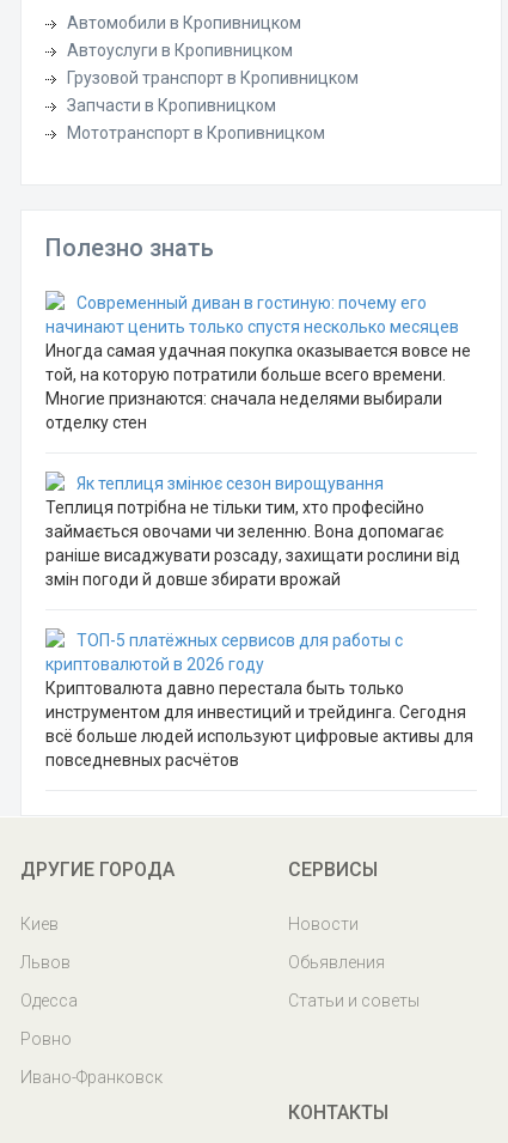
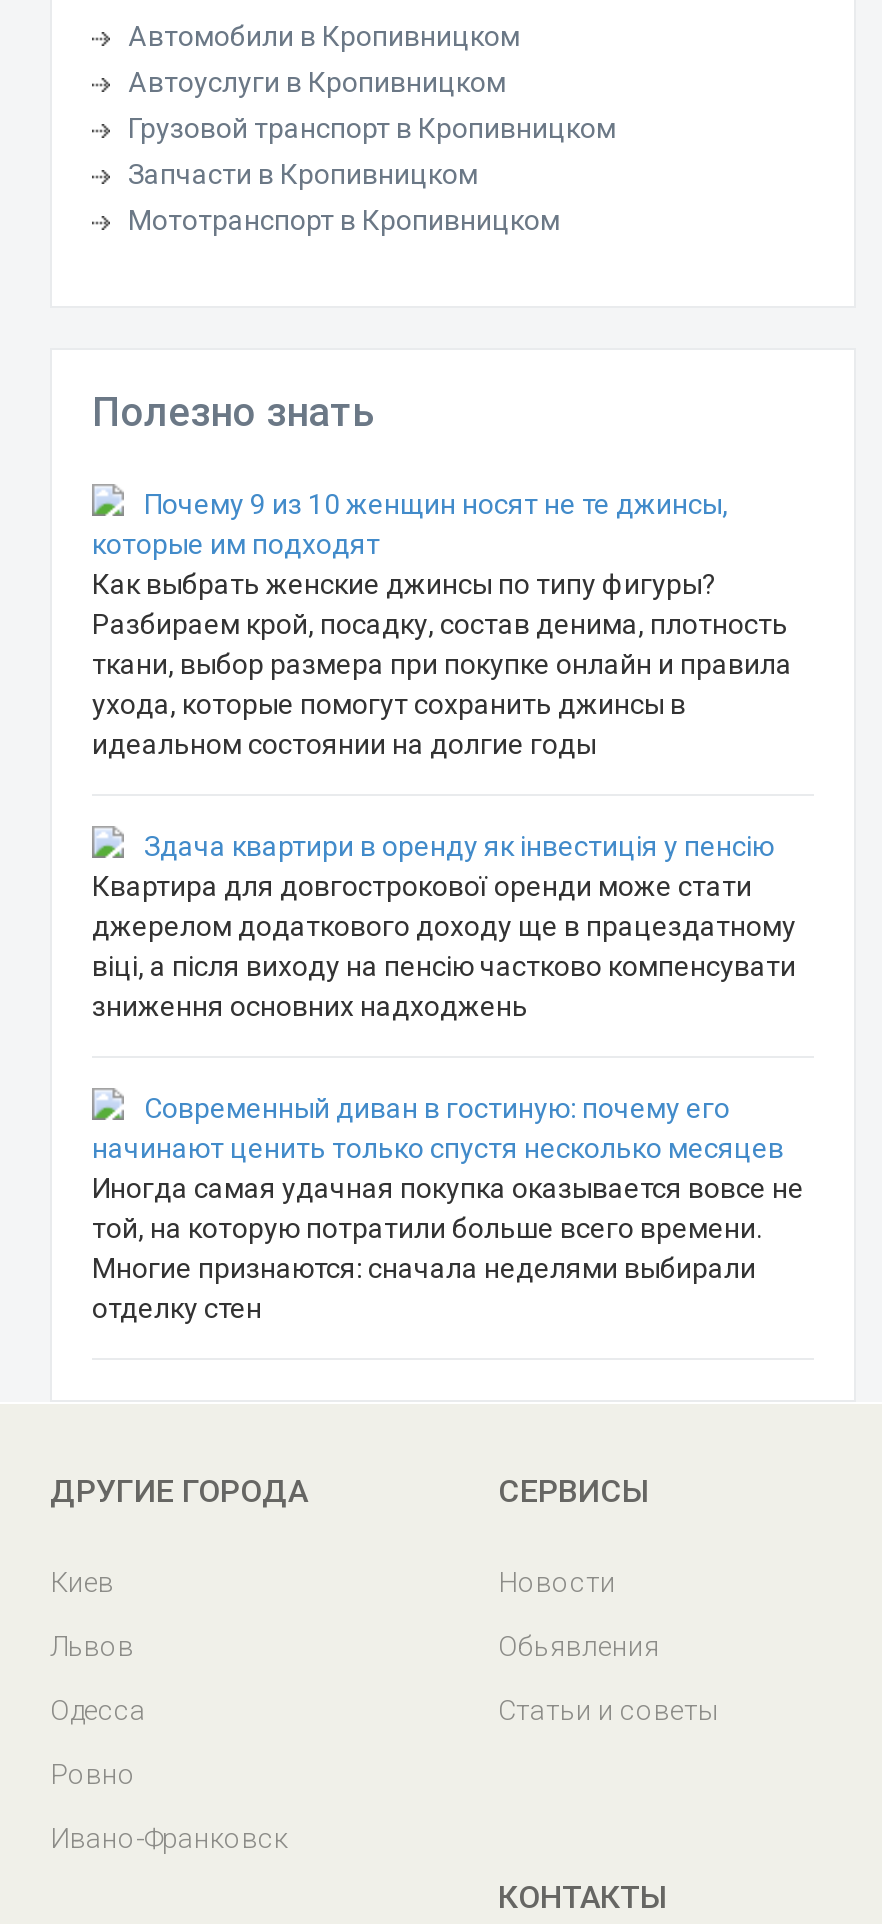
none -> [92,488,796,1022] Почему 9 из 10 женщин носят не те джинсы, | которые им подходят | Как выбрать женские джинсы по типу фигуры? | Разбираем крой, посадку, состав денима, плотность | ткани, выбор размера при покупке онлайн и правила | ухода, которые помогут сохранить джинсы в | идеальном состоянии на долгие годы | Здача квартири в оренду як інвестиція у пенсію | Квартира для довгострокової оренди може стати | джерелом додаткового доходу ще в працездатному | віці, а після виходу на пенсію частково компенсувати | зниження основних надходжень
moved [45,293,471,432] -> [92,1092,804,1324]: Современный диван в гостиную: почему его | начинают ценить только спустя несколько месяцев | Иногда самая удачная покупка оказывается вовсе не | той, на которую потратили больше всего времени. | Многие признаются: сначала неделями выбирали | отделку стен
[45,474,473,770] Як теплиця змінює сезон вирощування | Теплиця потрібна не тільки тим, хто професійно | займається овочами чи зеленню. Вона допомагає | раніше висаджувати розсаду, захищати рослини від | змін погоди й довше збирати врожай | ТОП-5 платёжных сервисов для работы с | криптовалютой в 2026 году | Криптовалюта давно перестала быть только | инструментом для инвестиций и трейдинга. Сегодня | всё больше людей используют цифровые активы для | повседневных расчётов -> none

